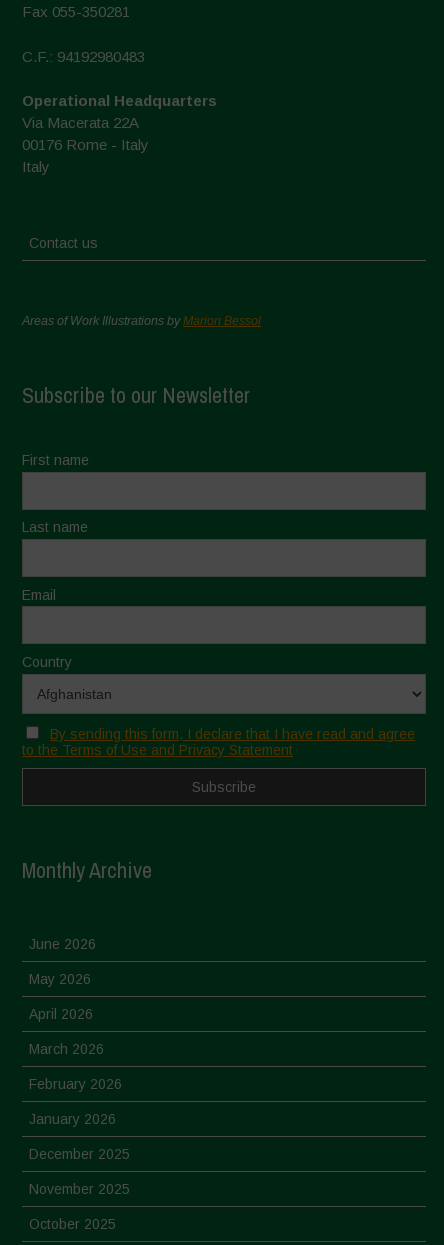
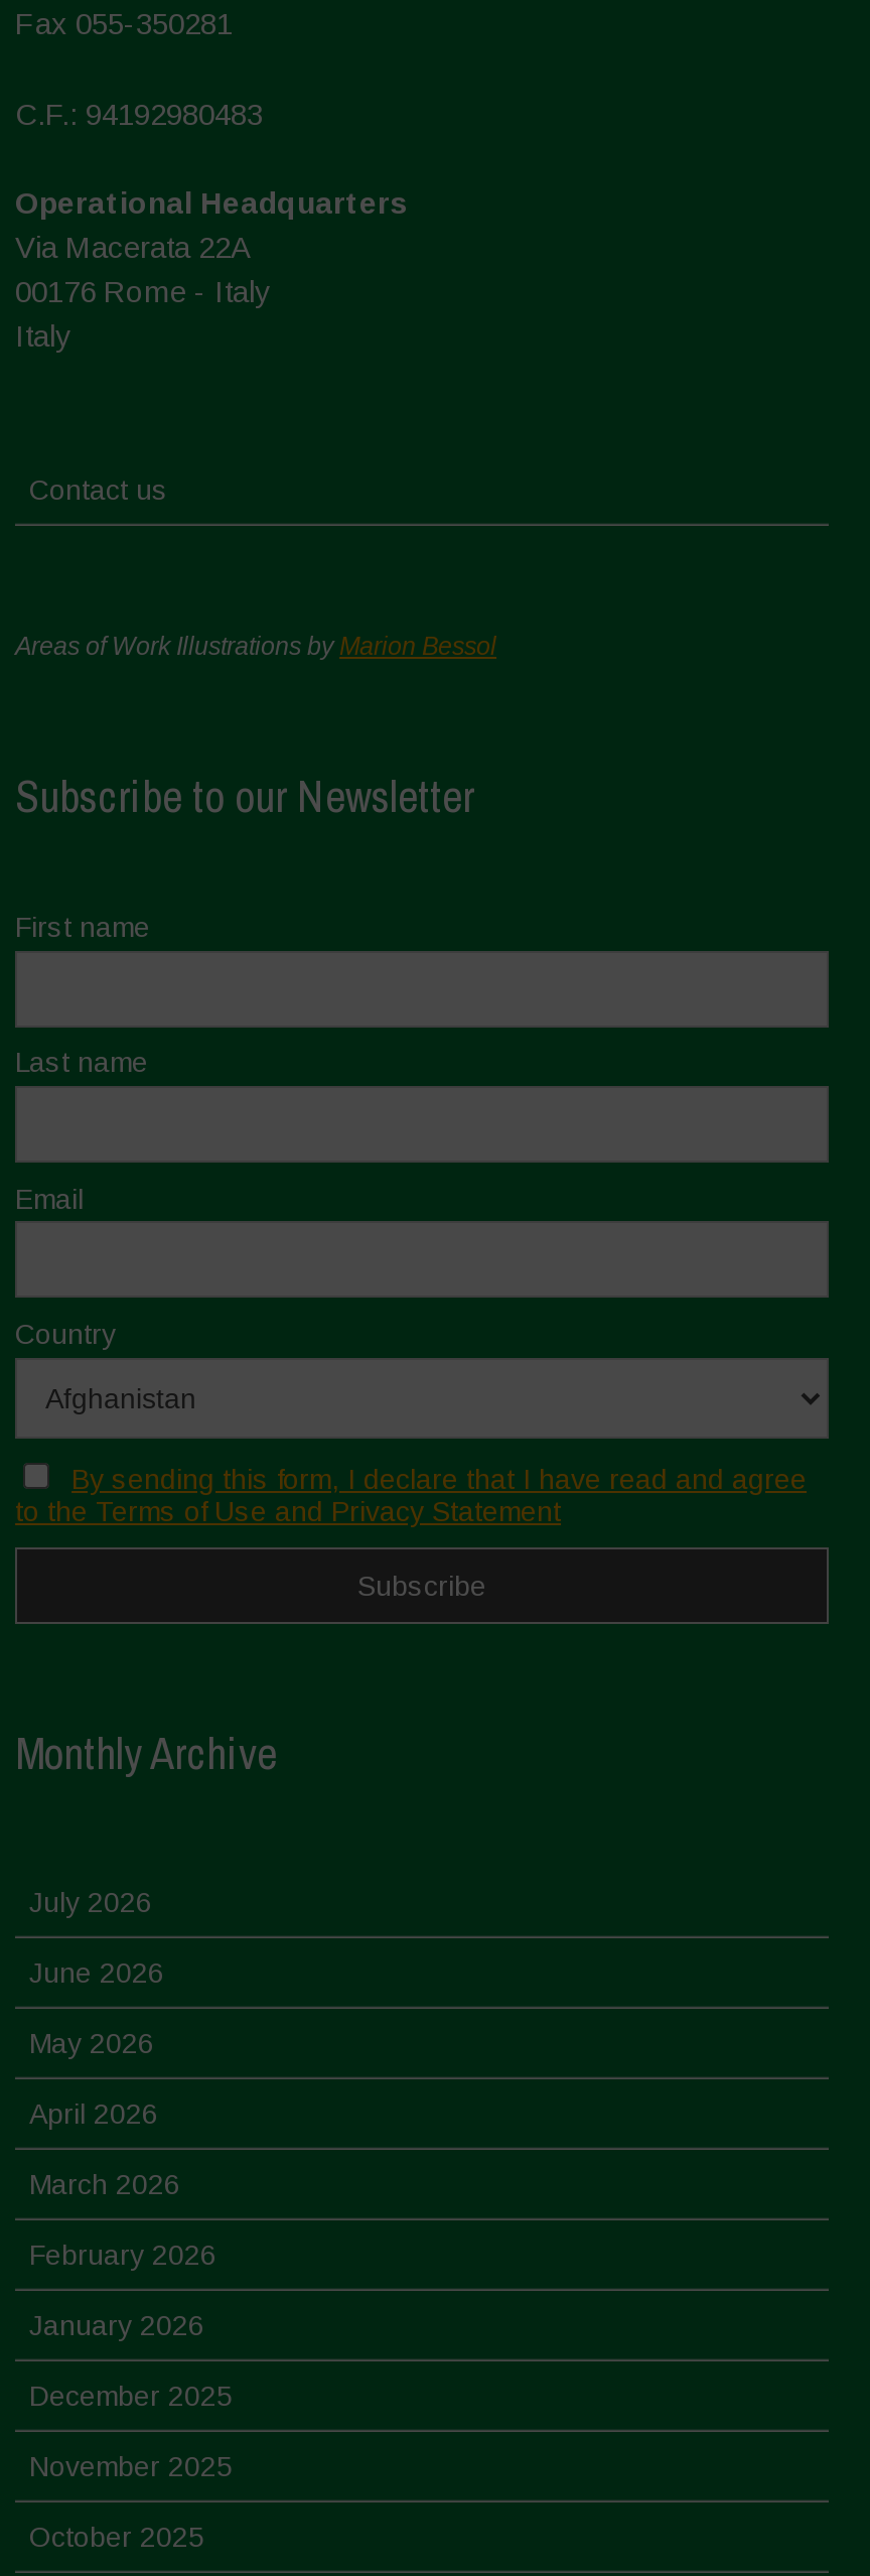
none -> [29,1886,152,1919] July 2026

